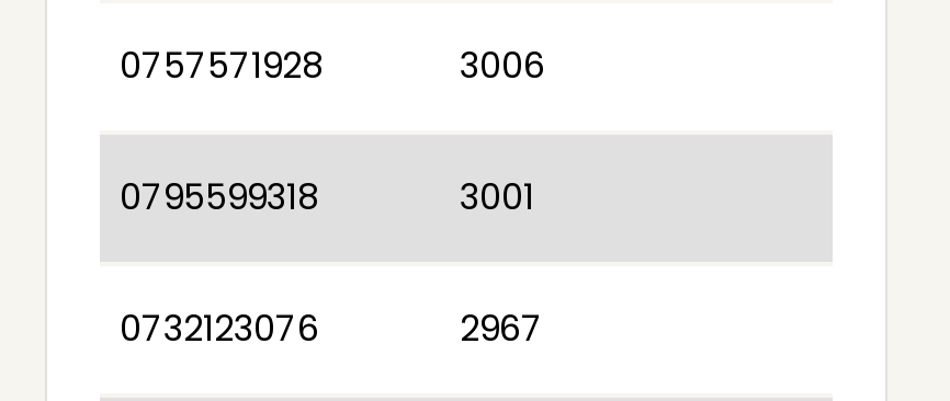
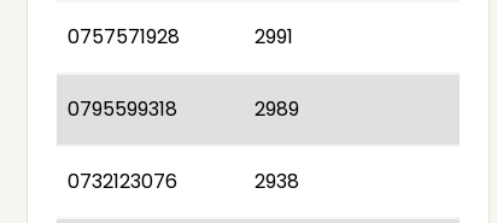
[460,41,545,91] 3006 -> [255,23,293,51] 2991
[460,172,534,222] 3001 -> [255,95,299,123] 2989
[460,303,543,354] 2967 -> [255,168,299,195] 2938

